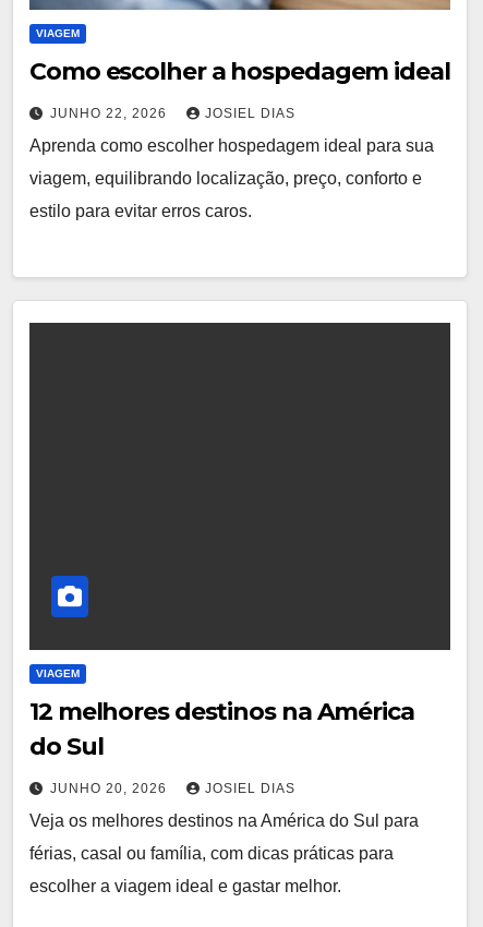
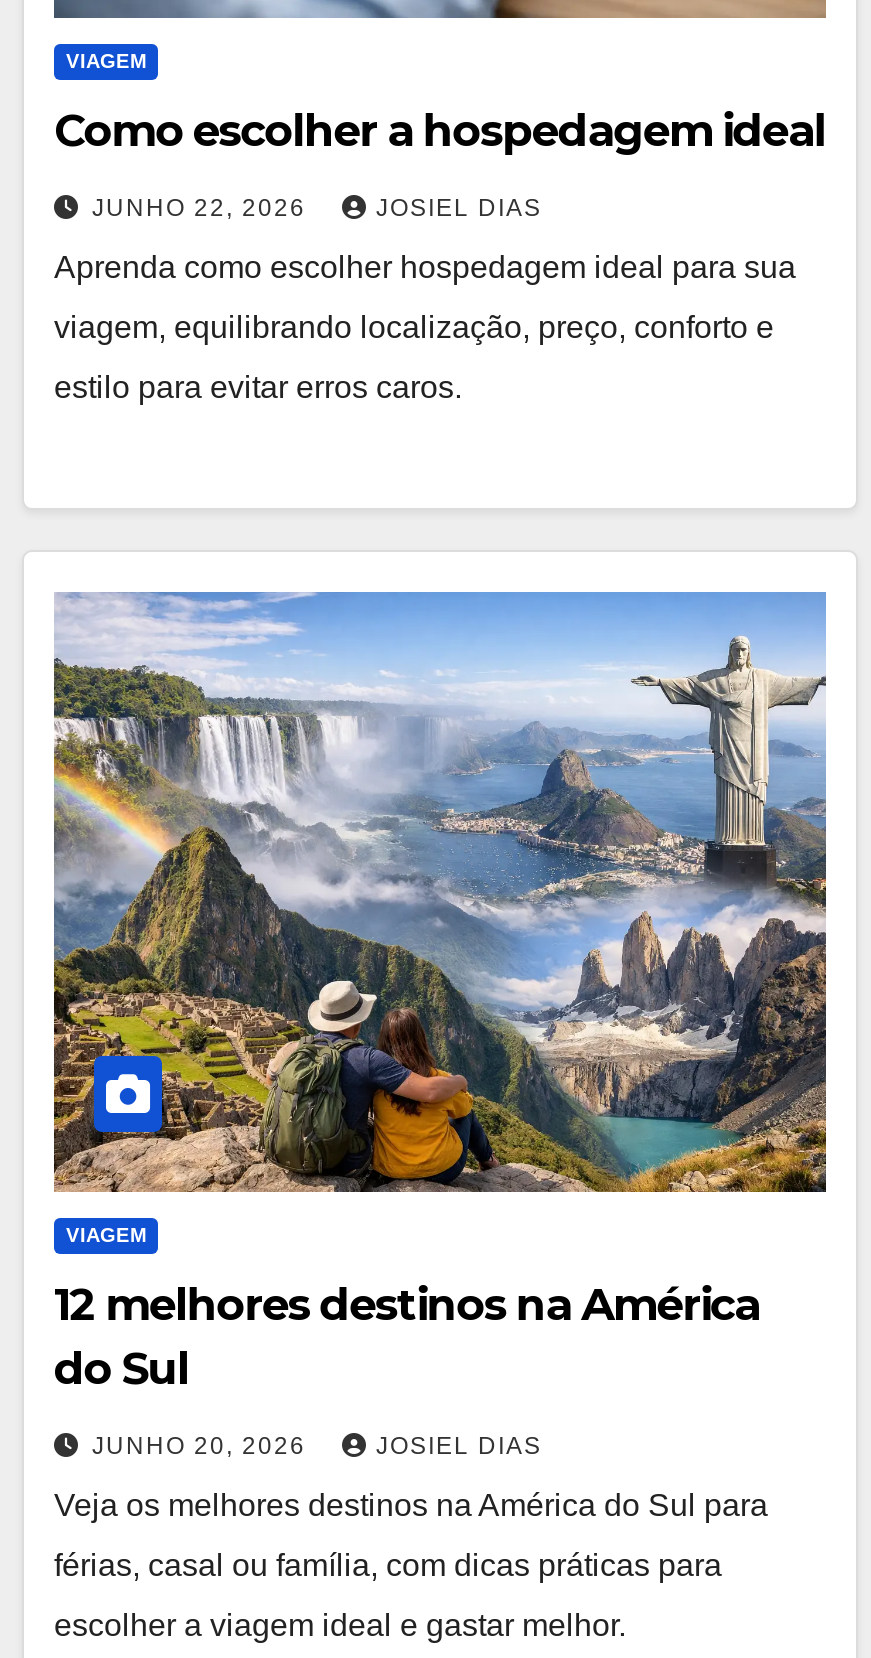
none -> [52,590,828,1194] [image]

